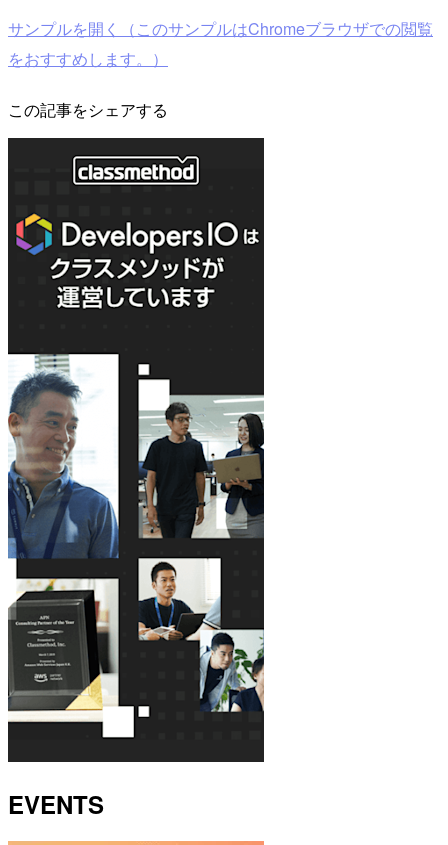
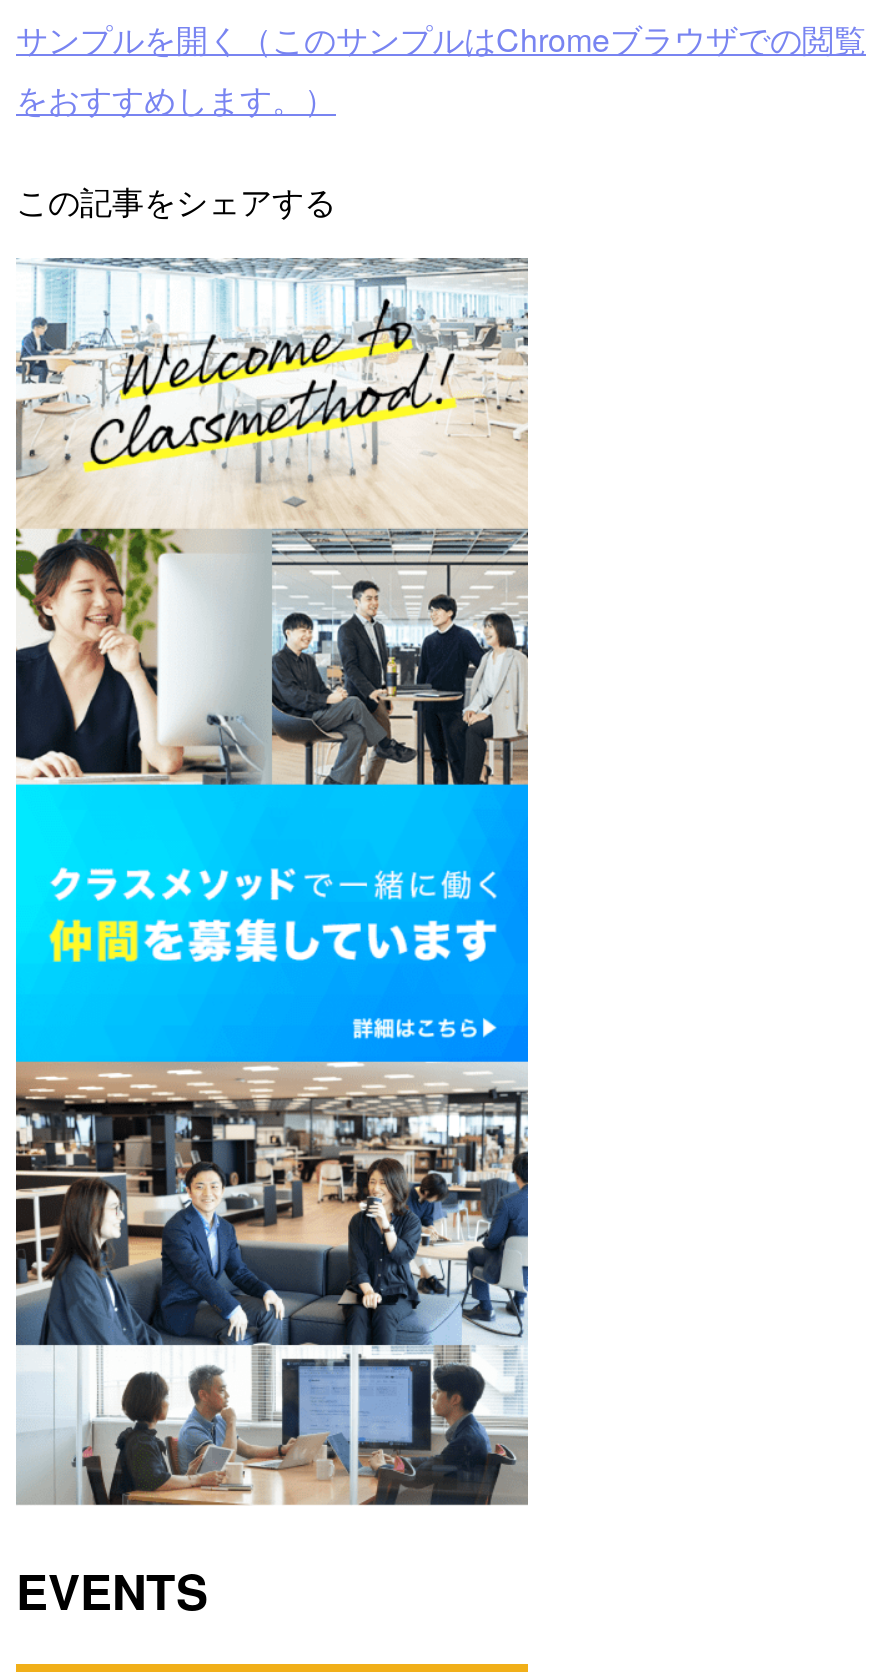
[7,137,265,763] [image] -> [14,256,530,1506] [image]

